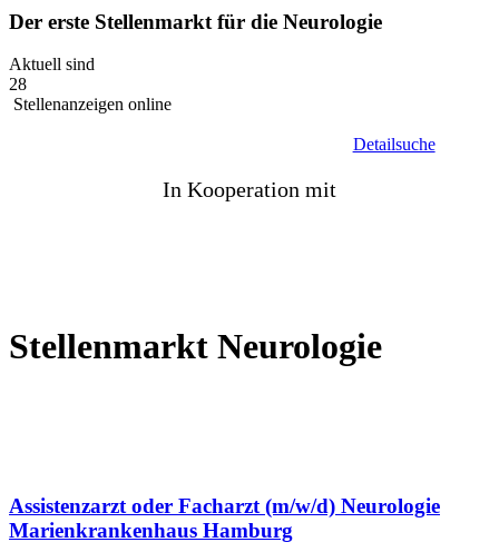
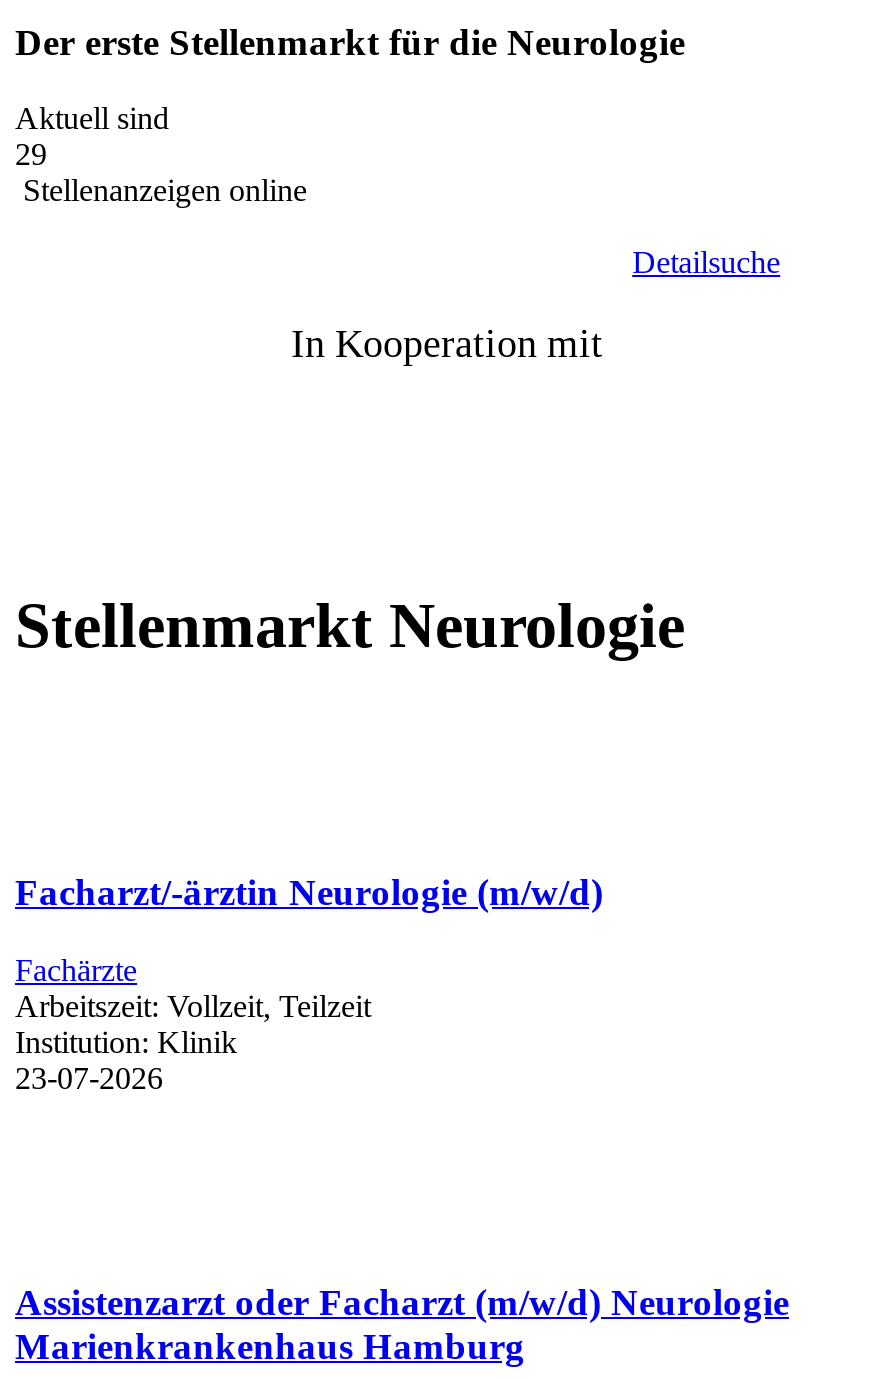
[9,75,27,94] 28 -> [15,138,47,172] 29
none -> [15,871,603,1095] Facharzt/-ärztin Neurologie (m/w/d) | Fachärzte | Arbeitszeit: Vollzeit, Teilzeit | Institution: Klinik | 23-07-2026

